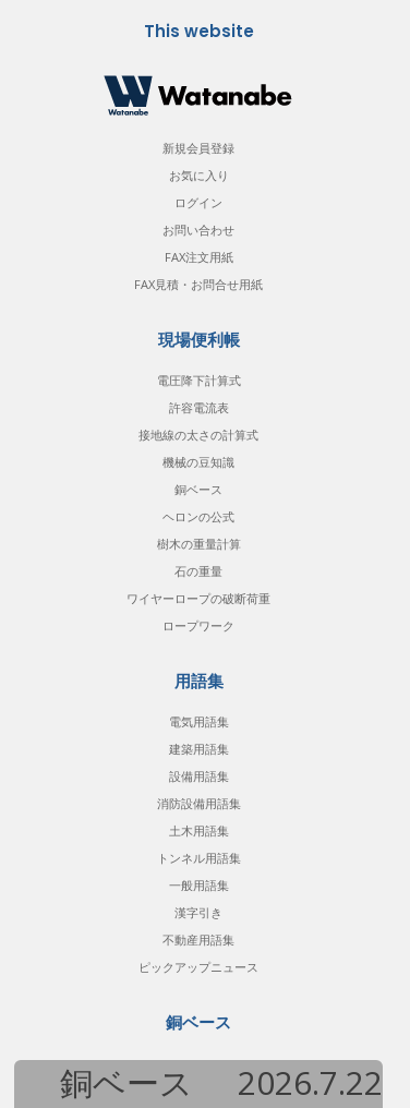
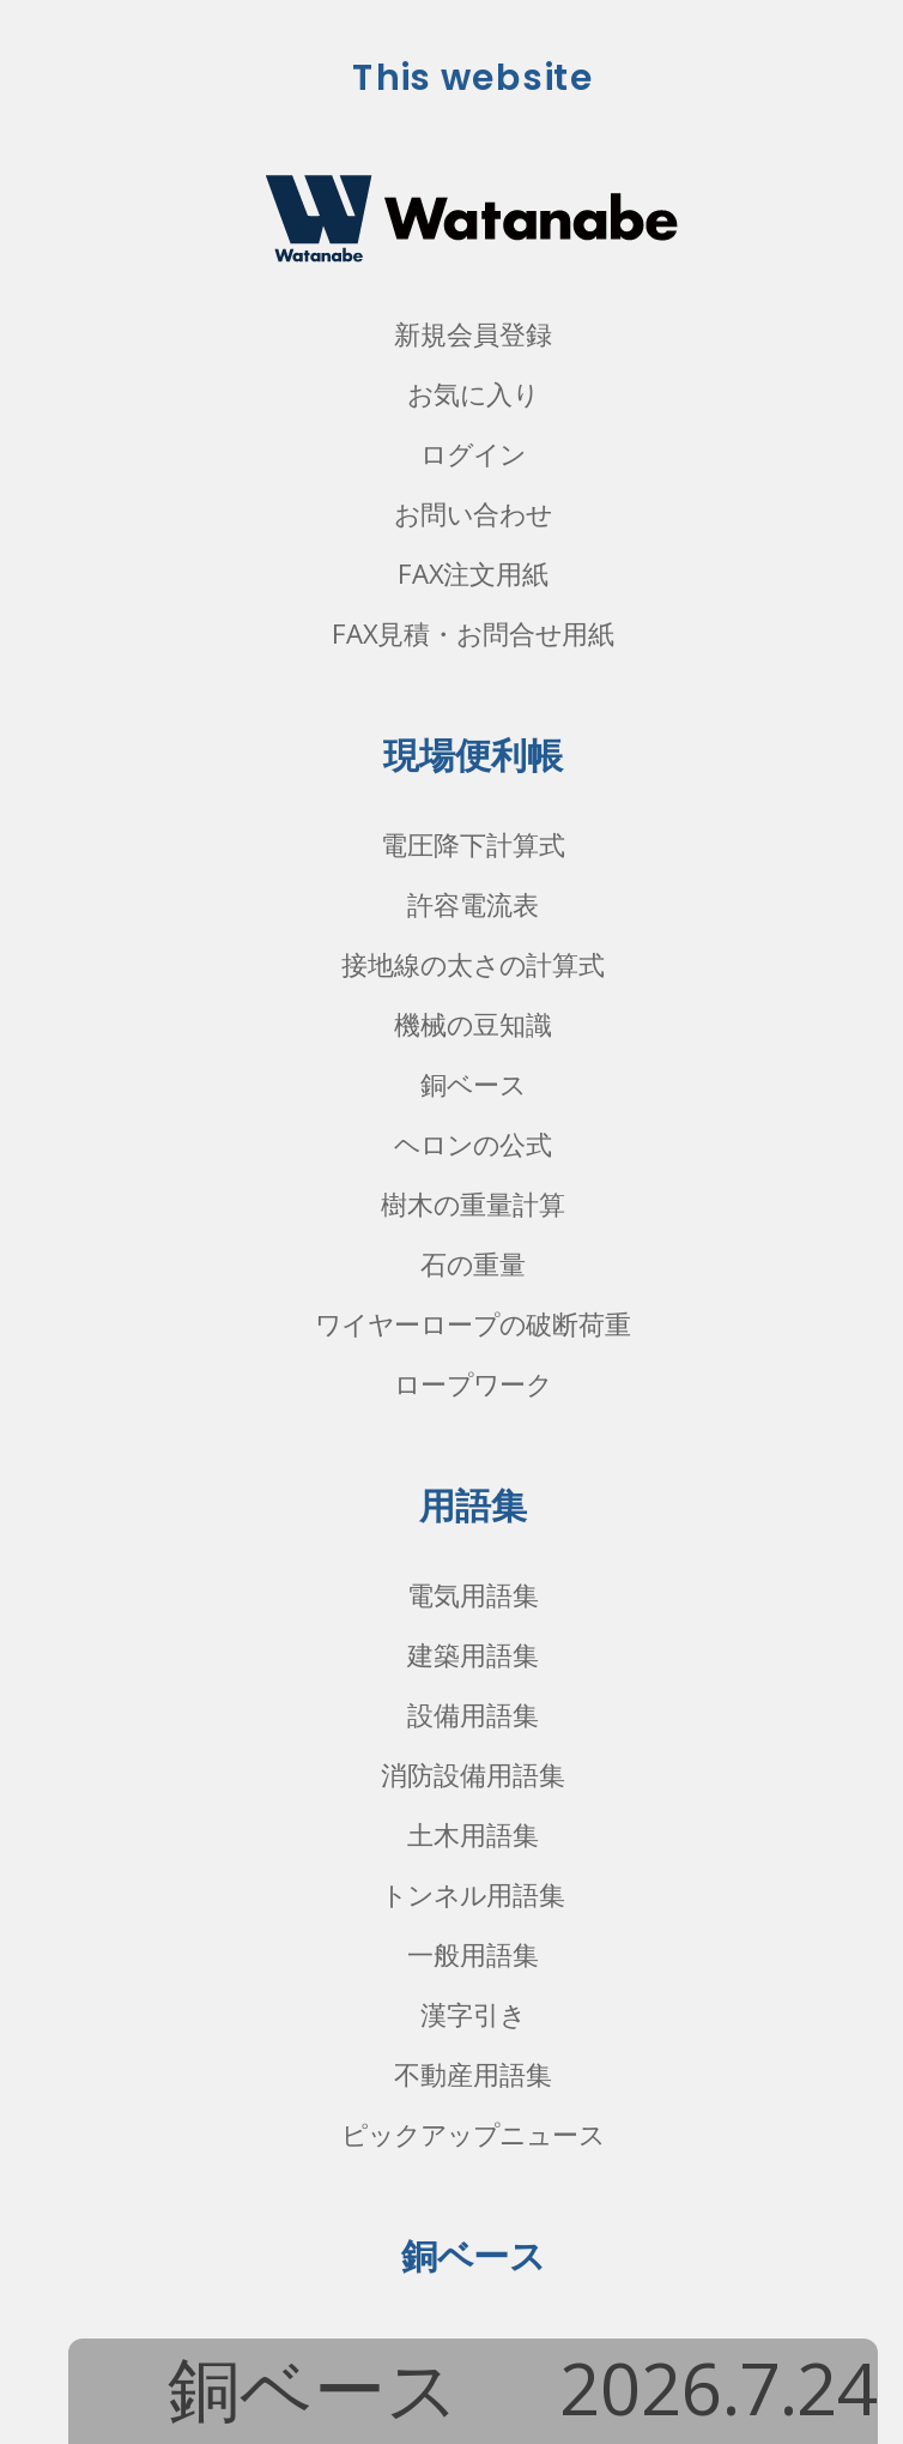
[59,1060,383,1104] 銅ベース 2026.7.22 -> [168,2338,878,2436] 銅ベース 2026.7.24

